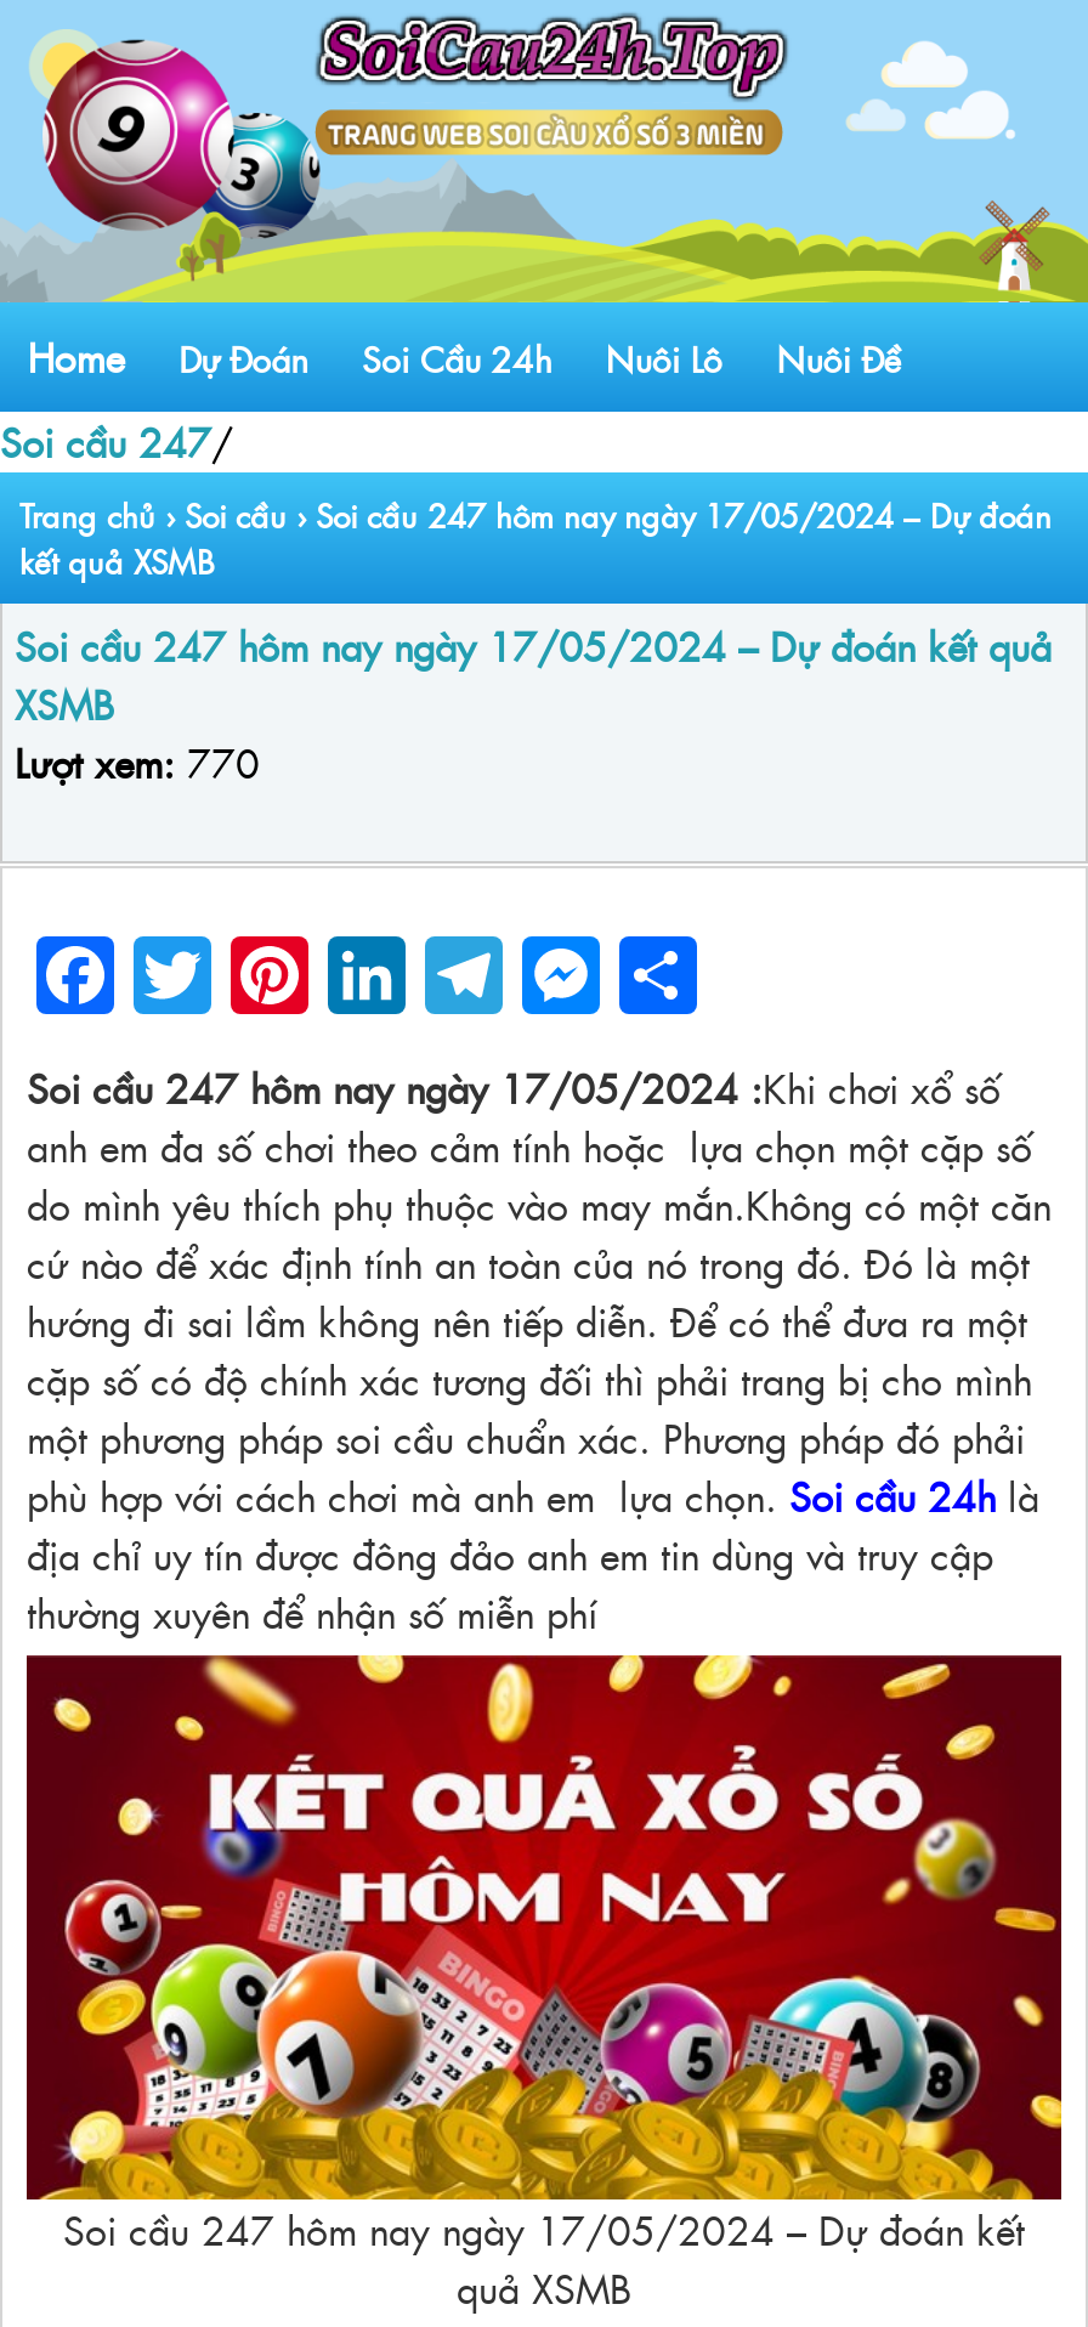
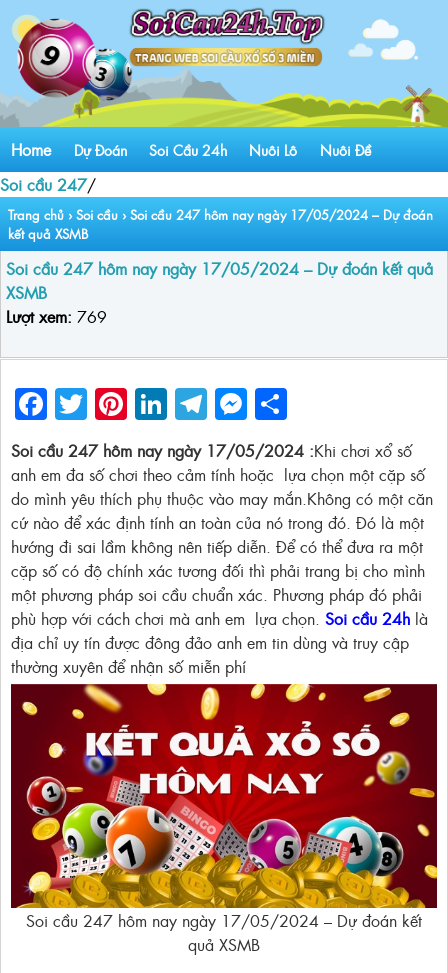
[15,732,260,790] Lượt xem: 770 -> [6,304,107,328] Lượt xem: 769

